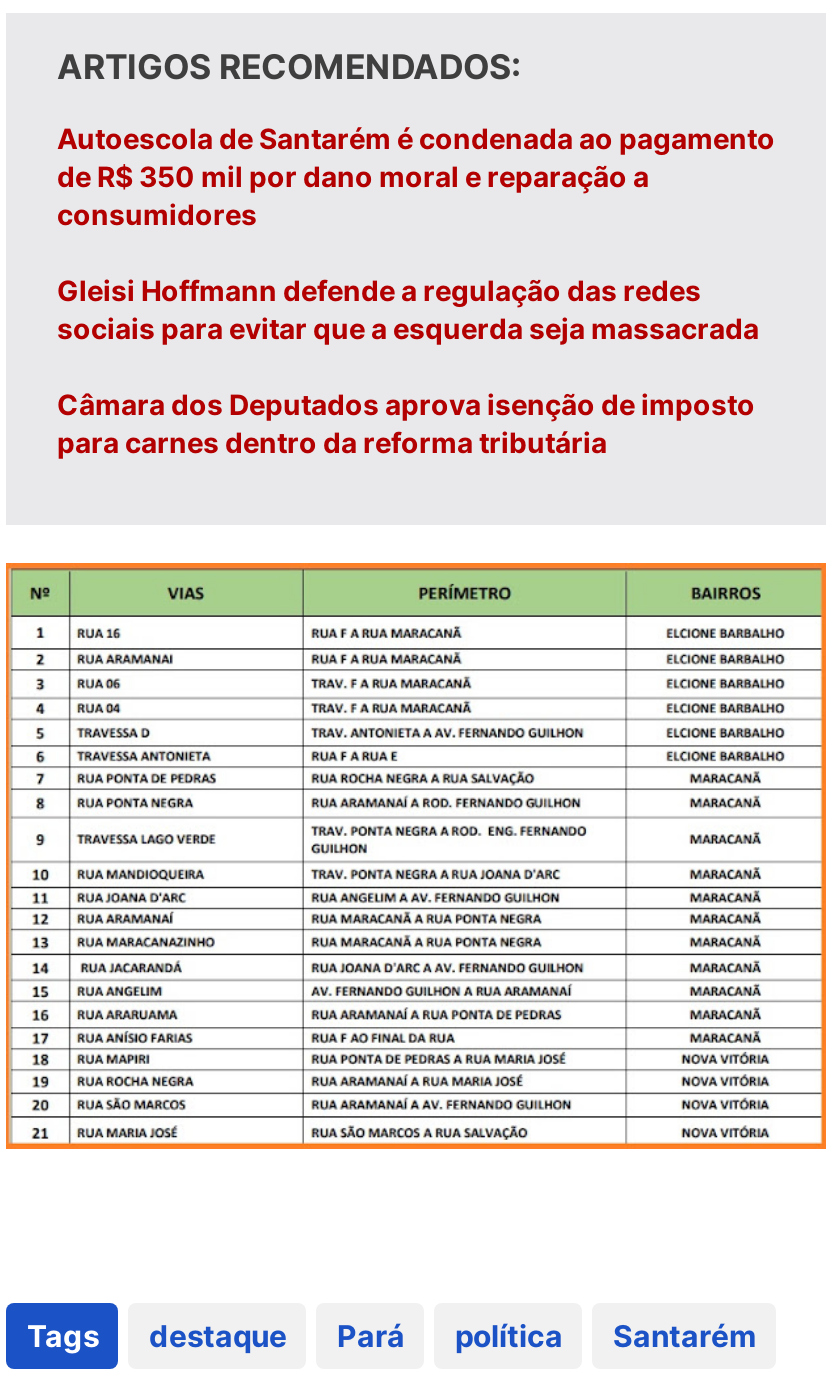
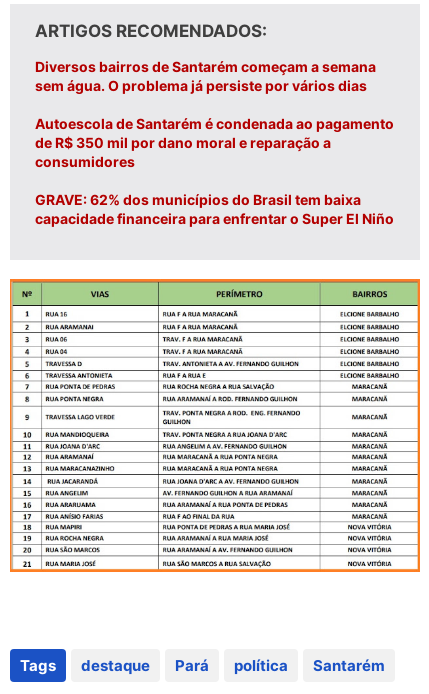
none -> [35,58,376,94] Diversos bairros de Santarém começam a semana | sem água. O problema já persiste por vários dias
moved [57,122,775,232] -> [35,115,394,170]: Autoescola de Santarém é condenada ao pagamento | de R$ 350 mil por dano moral e reparação a | consumidores
[57,274,759,460] Gleisi Hoffmann defende a regulação das redes | sociais para evitar que a esquerda seja massacrada | Câmara dos Deputados aprova isenção de imposto | para carnes dentro da reforma tributária -> [35,191,394,227] GRAVE: 62% dos municípios do Brasil tem baixa | capacidade financeira para enfrentar o Super El Niño

